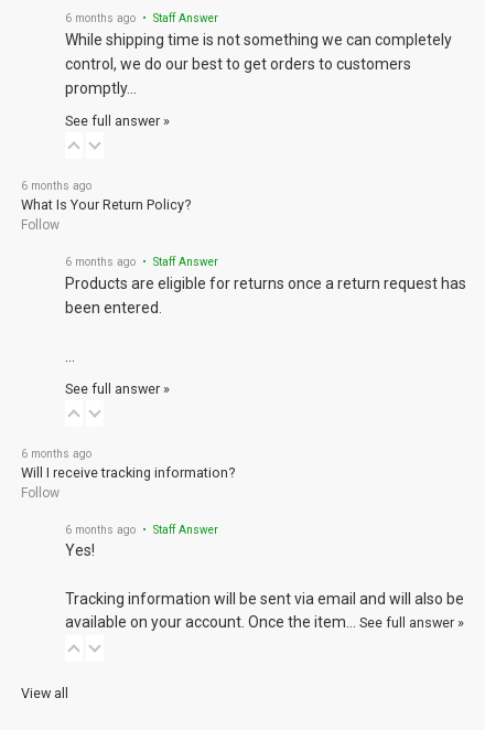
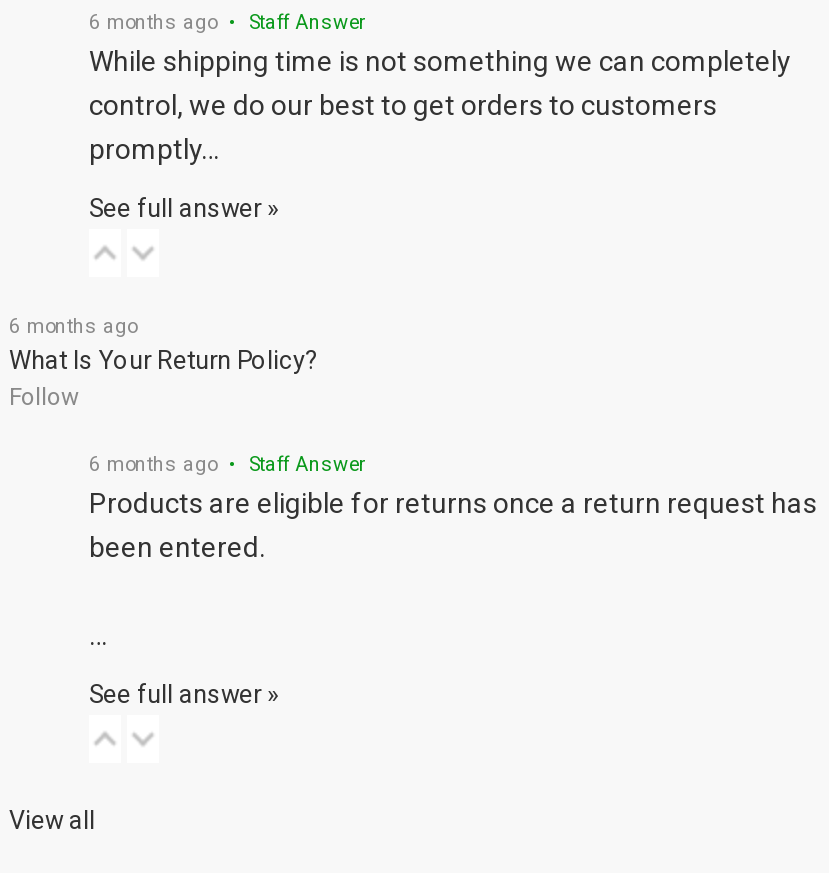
[21,448,464,631] 6 months ago | Will I receive tracking information? | Follow | 6 months ago • Staff Answer | Yes! | Tracking information will be sent via email and will also be | available on your account. Once the item… See full answer » -> none

